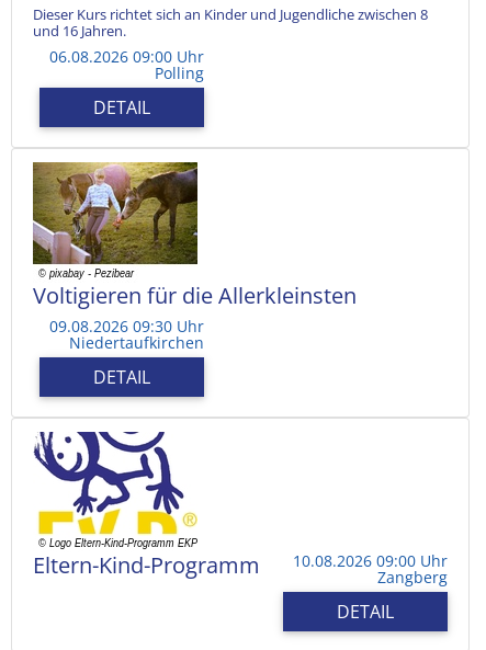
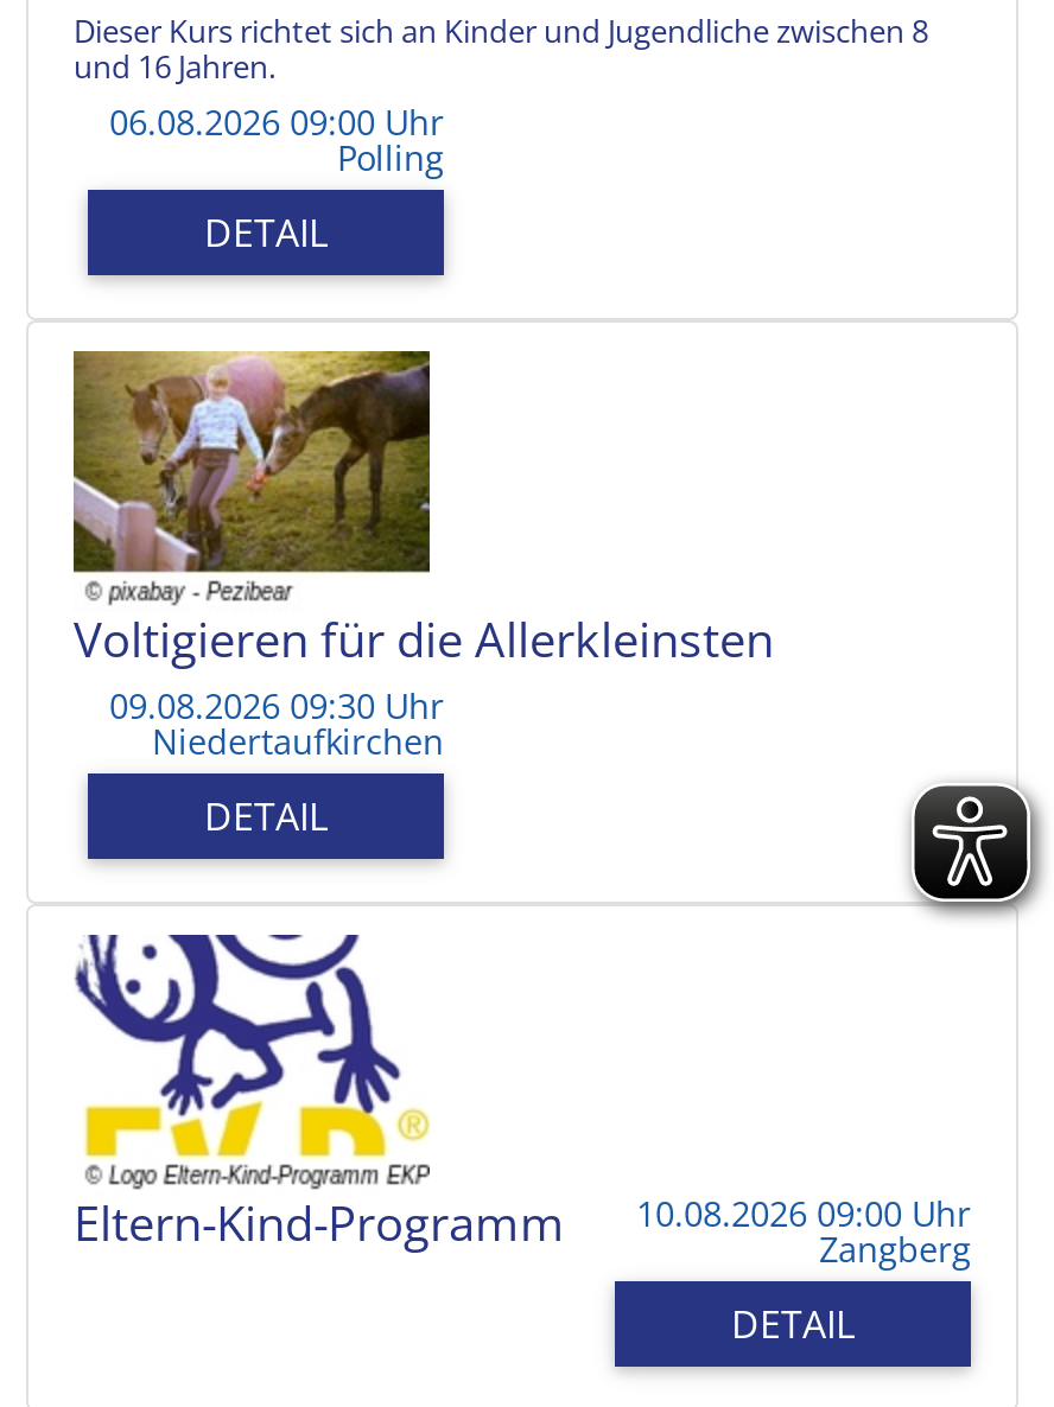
none -> [907,783,1045,918] [image]

